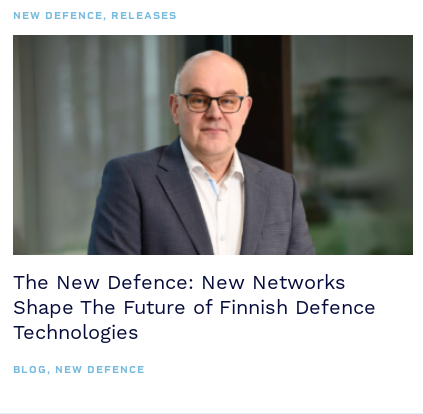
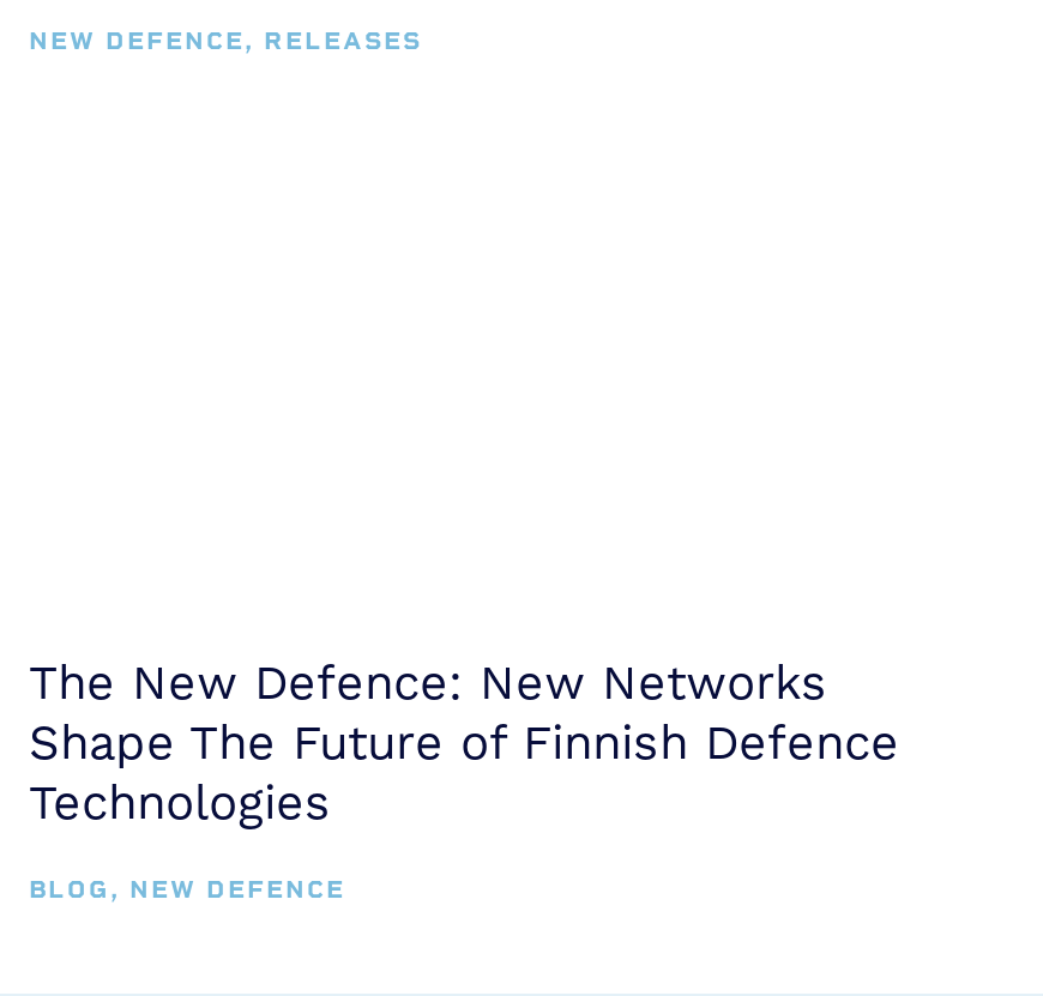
[12,34,414,256] [image] -> none

